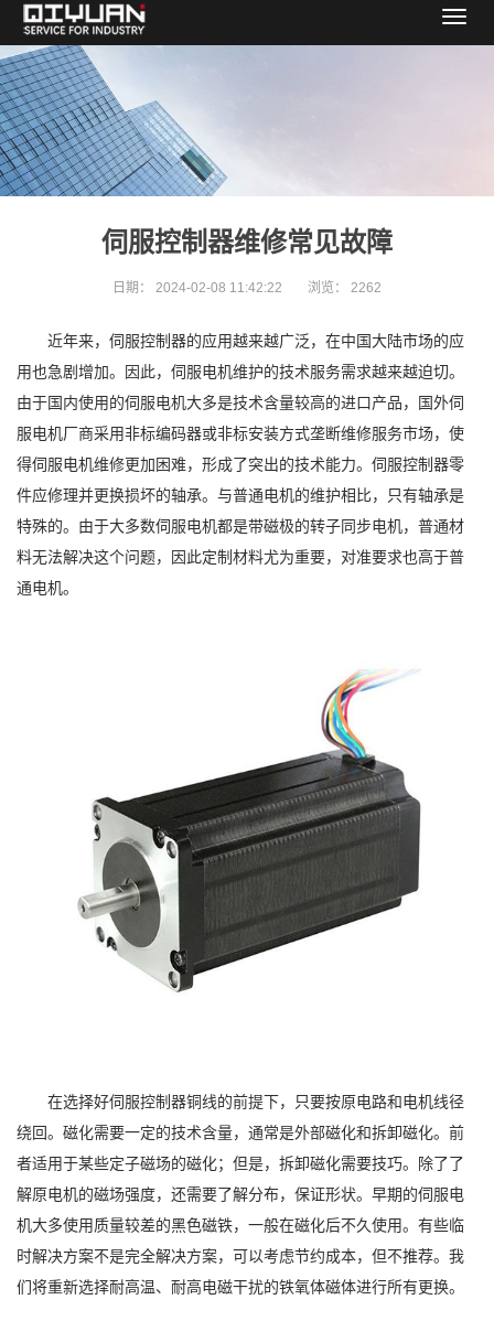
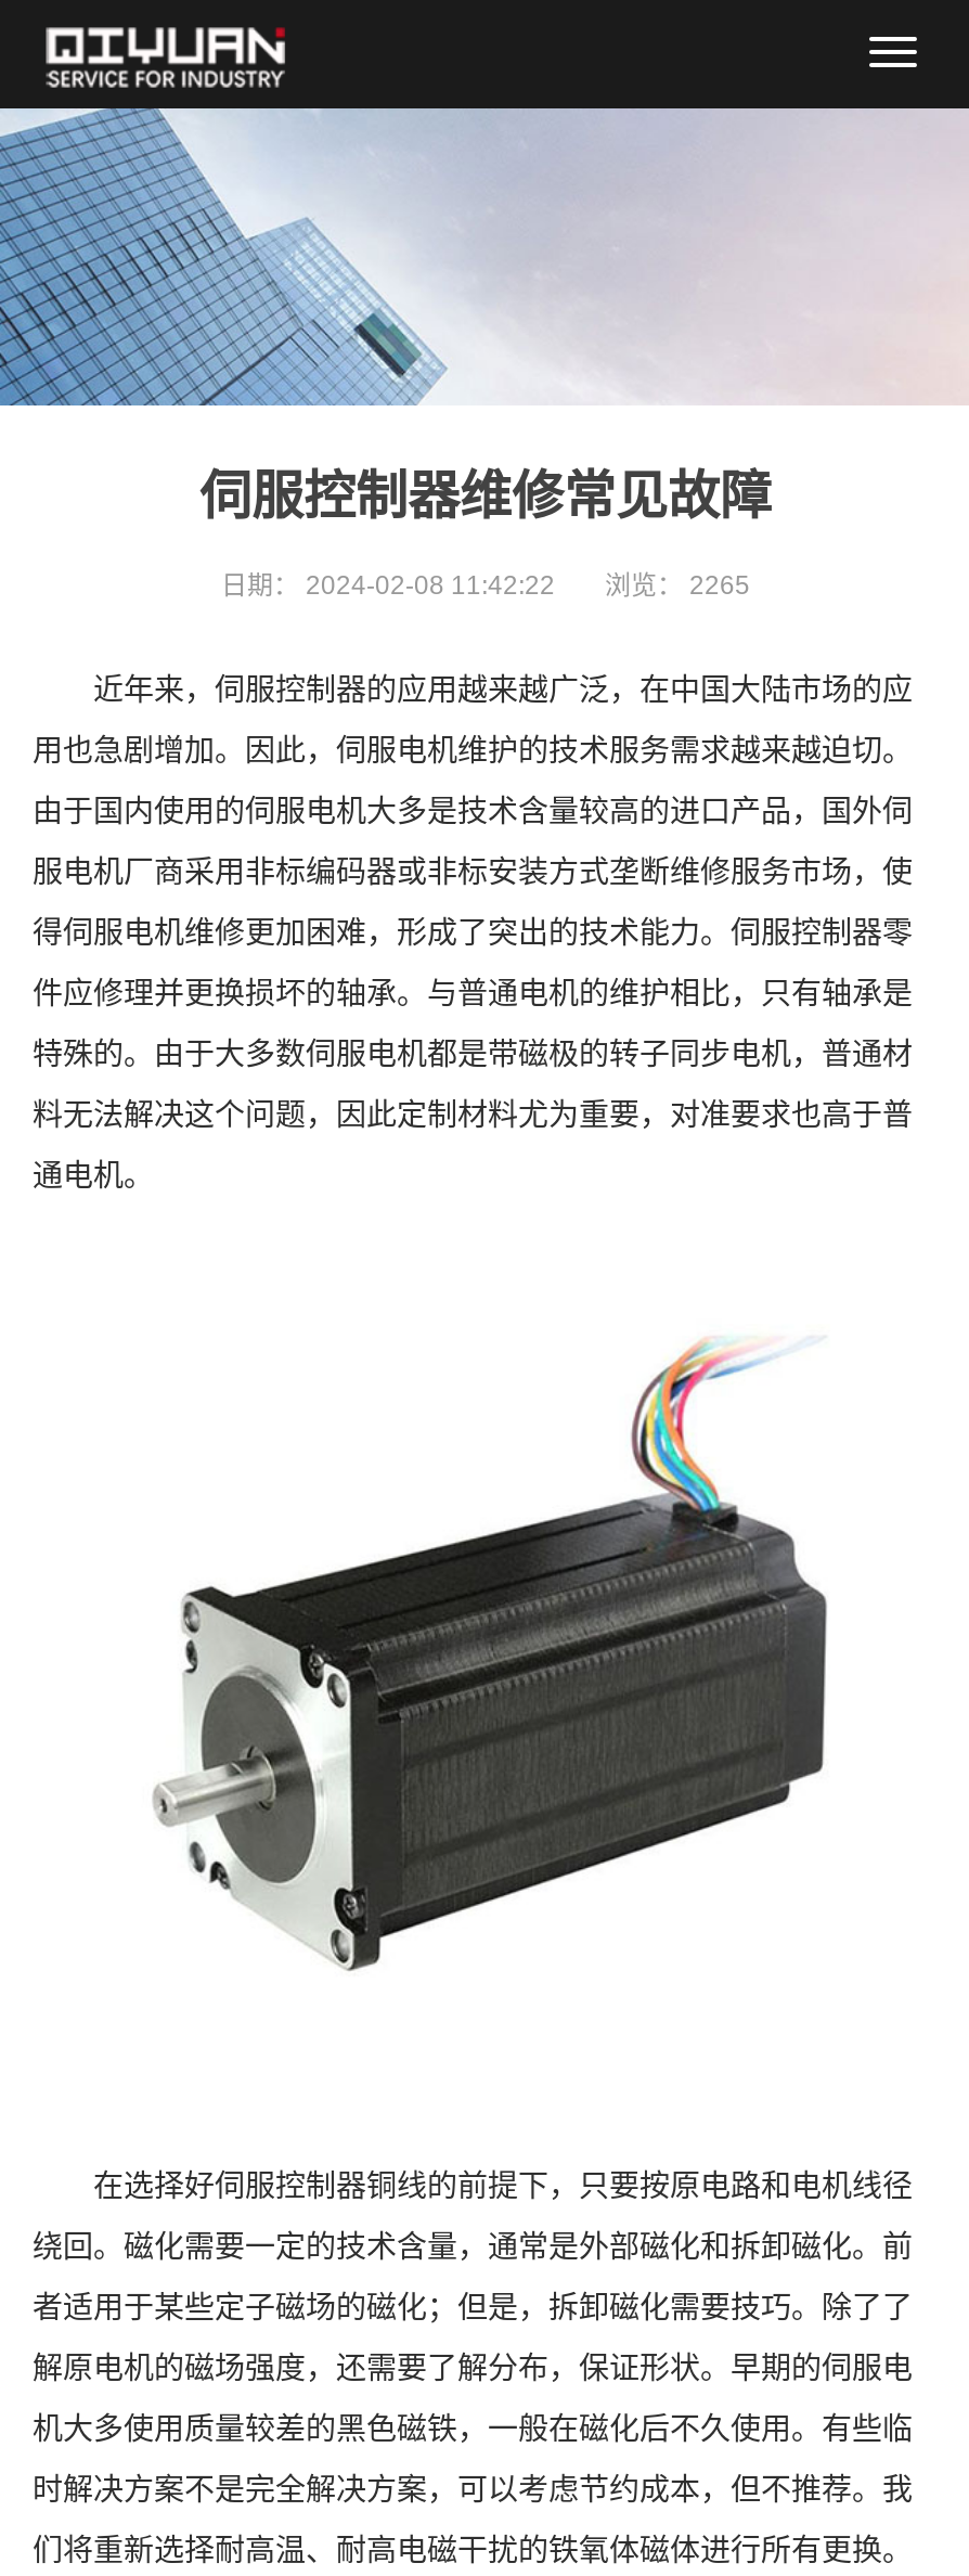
[112,280,382,295] 日期：2024-02-08 11:42:22 浏览：2262 -> [221,570,750,600] 日期：2024-02-08 11:42:22 浏览：2265

